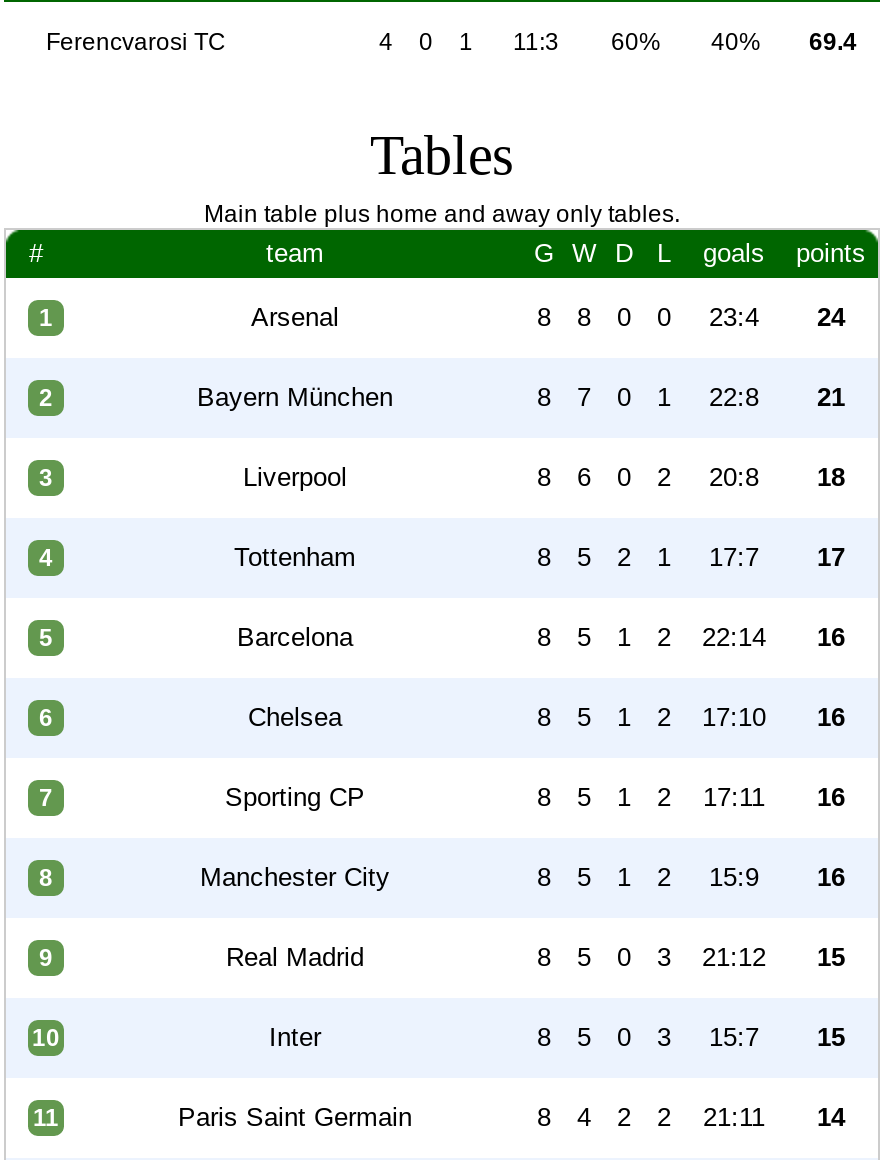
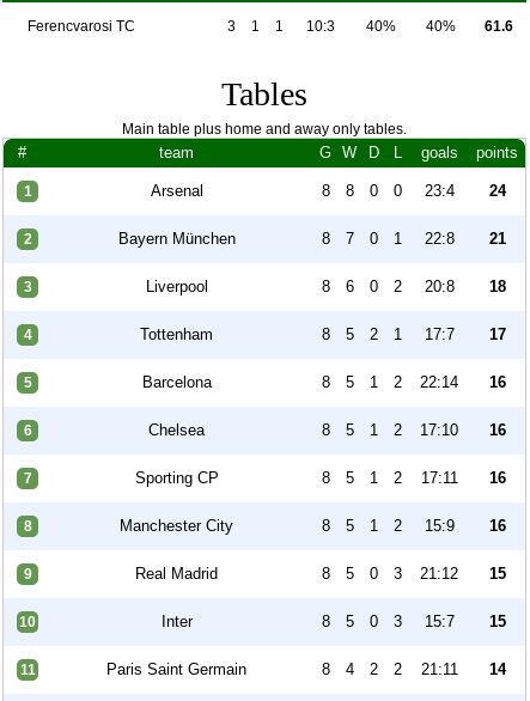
[379,28,433,56] 4 | 0 -> [227,18,235,35] 3
[513,28,559,56] 11:3 -> [275,18,283,35] 1
[611,28,661,56] 60% -> [306,18,335,35] 10:3
[809,28,857,56] 69.4 -> [425,18,513,35] 40% | 61.6

